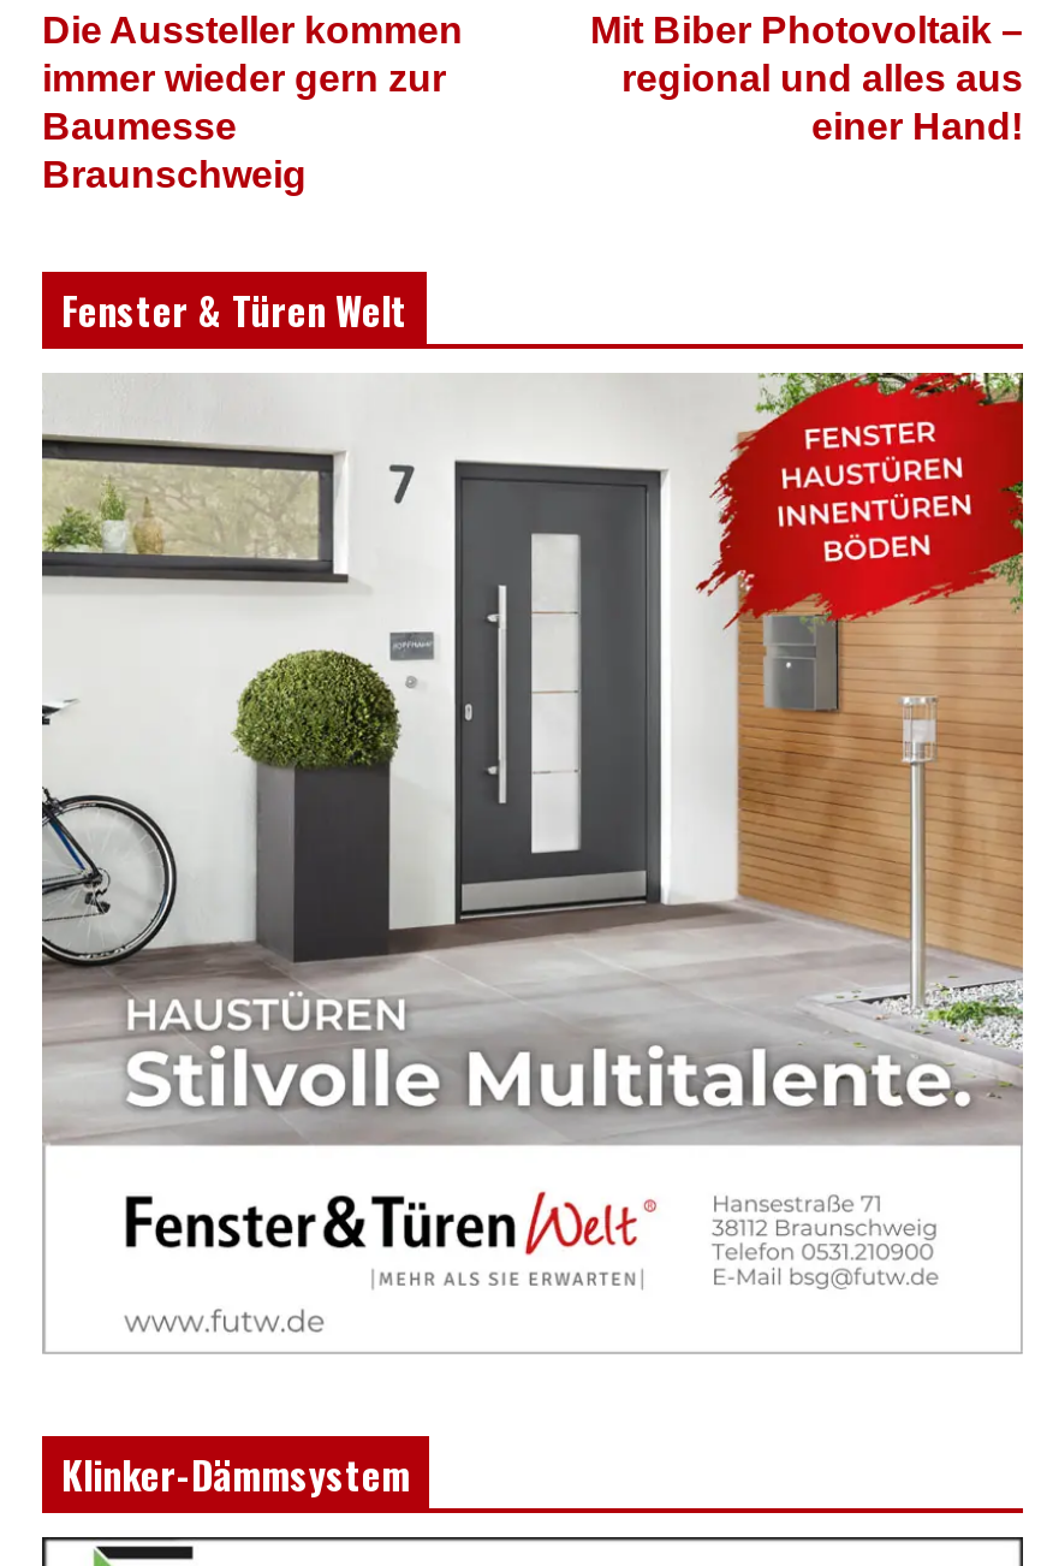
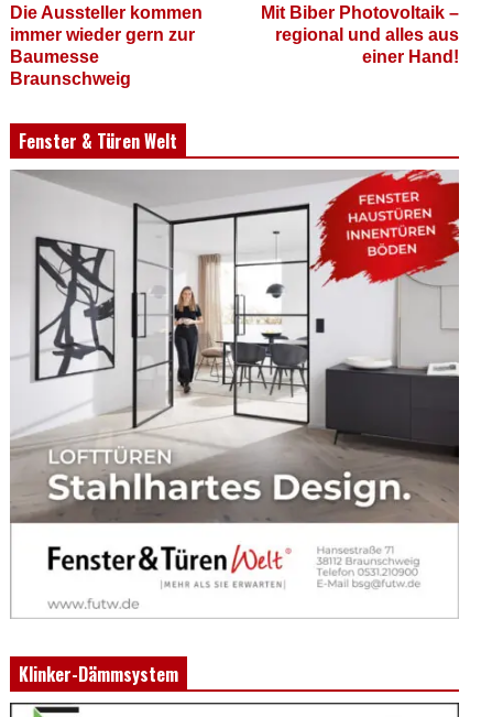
[40,373,1025,1145] [image] -> [10,170,460,523] [image]

